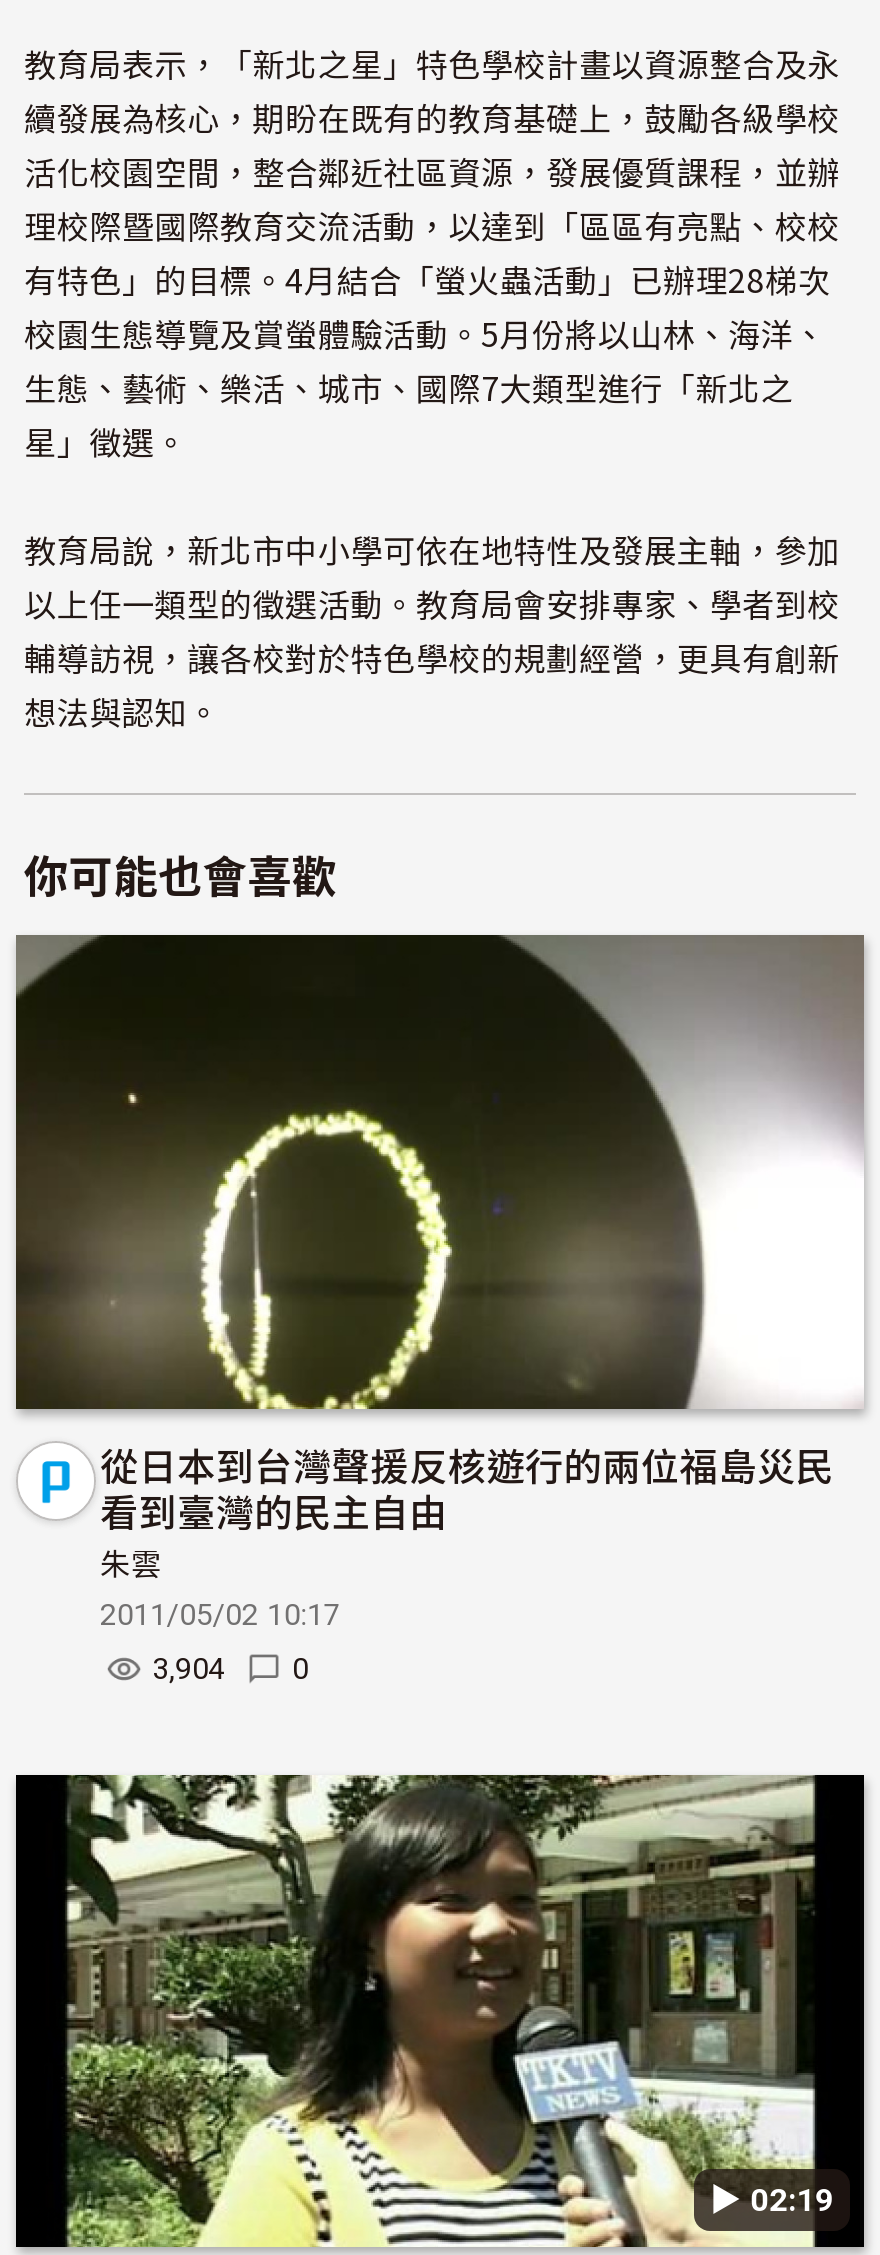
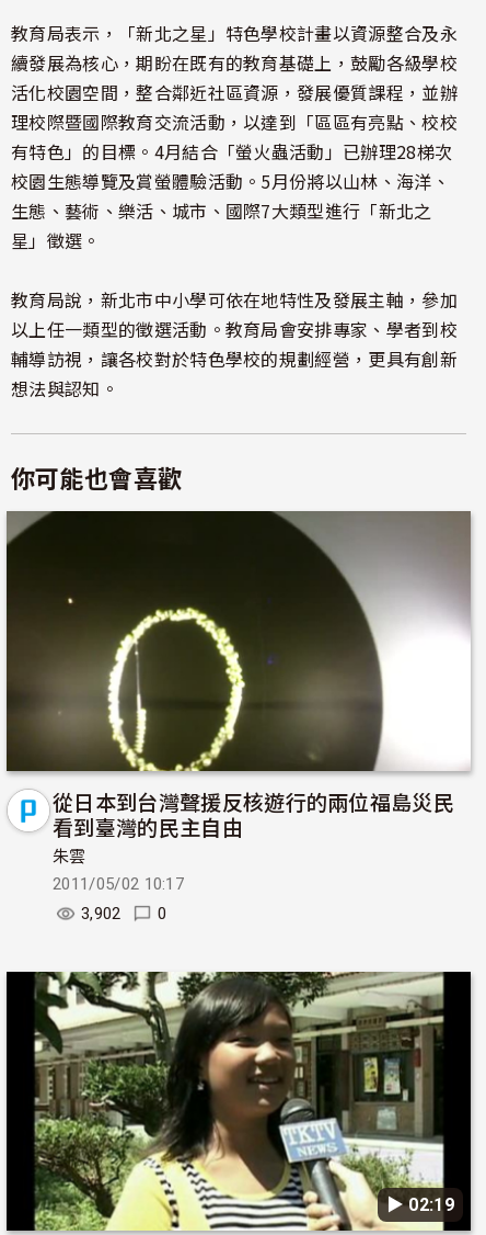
[152,1650,309,1686] 3,904 0 -> [81,903,167,923] 3,902 0

